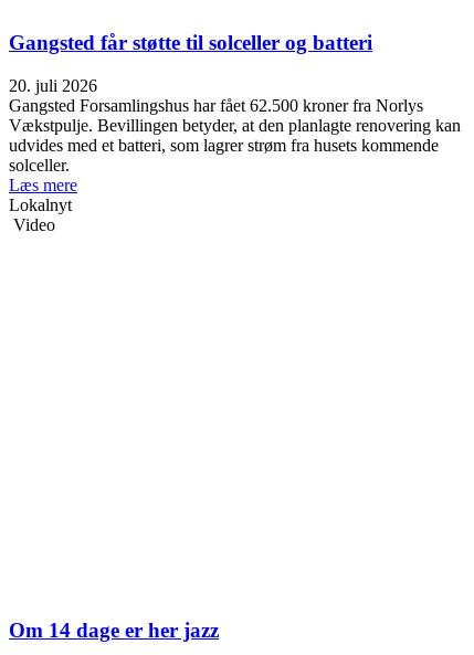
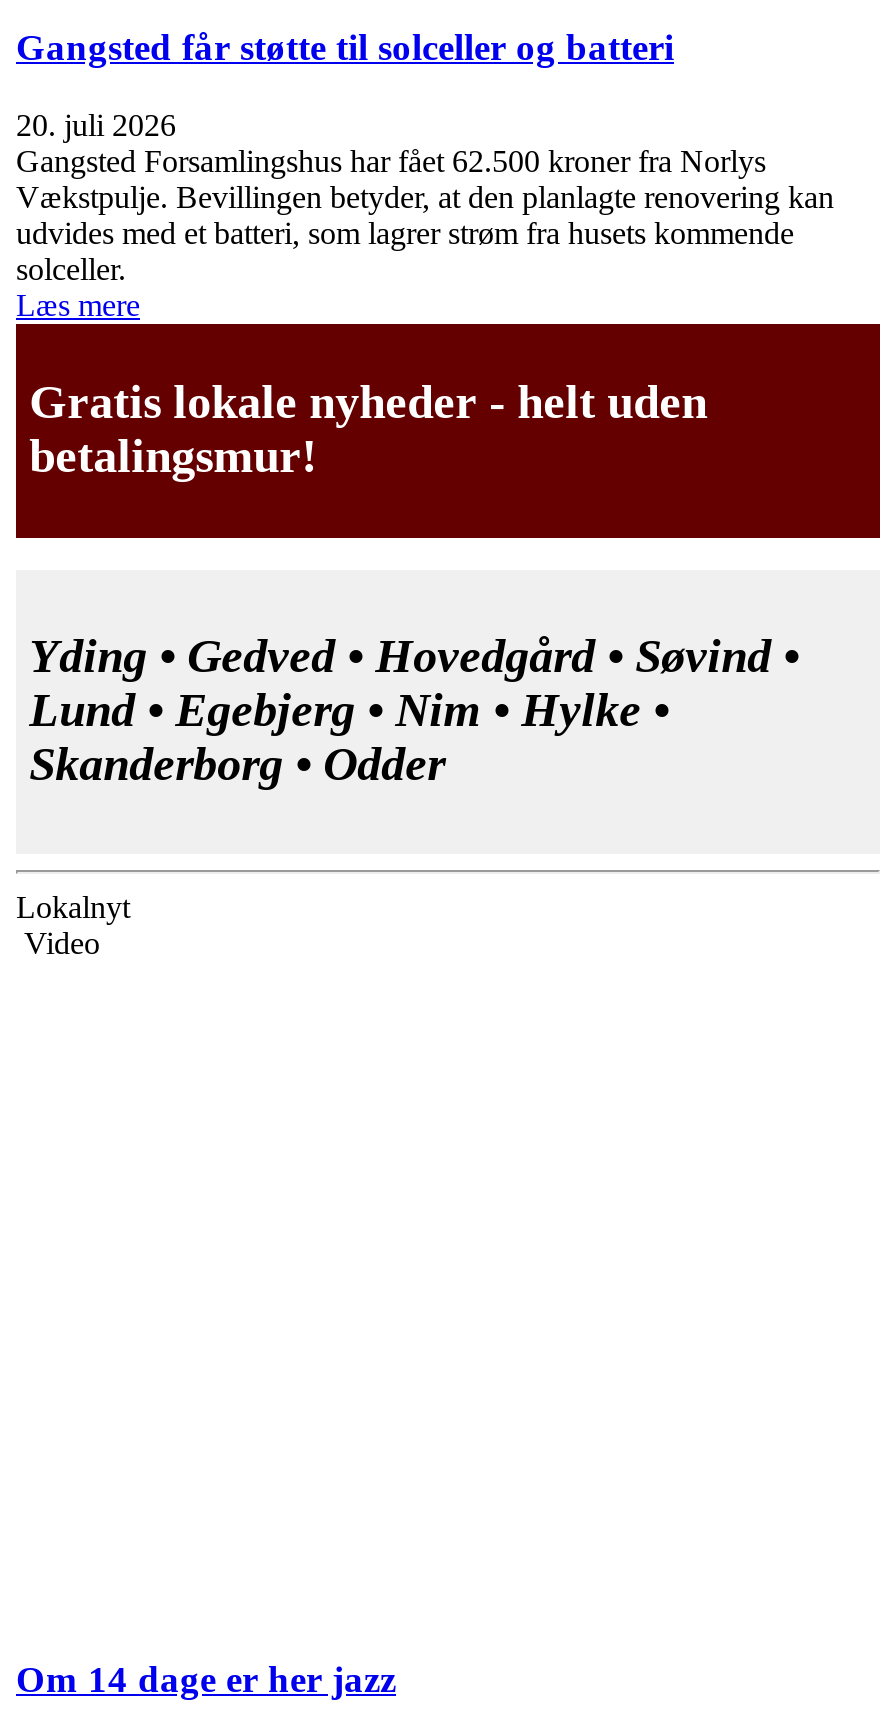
none -> [14,322,882,540] [image] | Gratis lokale nyheder - helt uden | betalingsmur!
none -> [29,631,799,791] Yding • Gedved • Hovedgård • Søvind • | Lund • Egebjerg • Nim • Hylke • | Skanderborg • Odder

